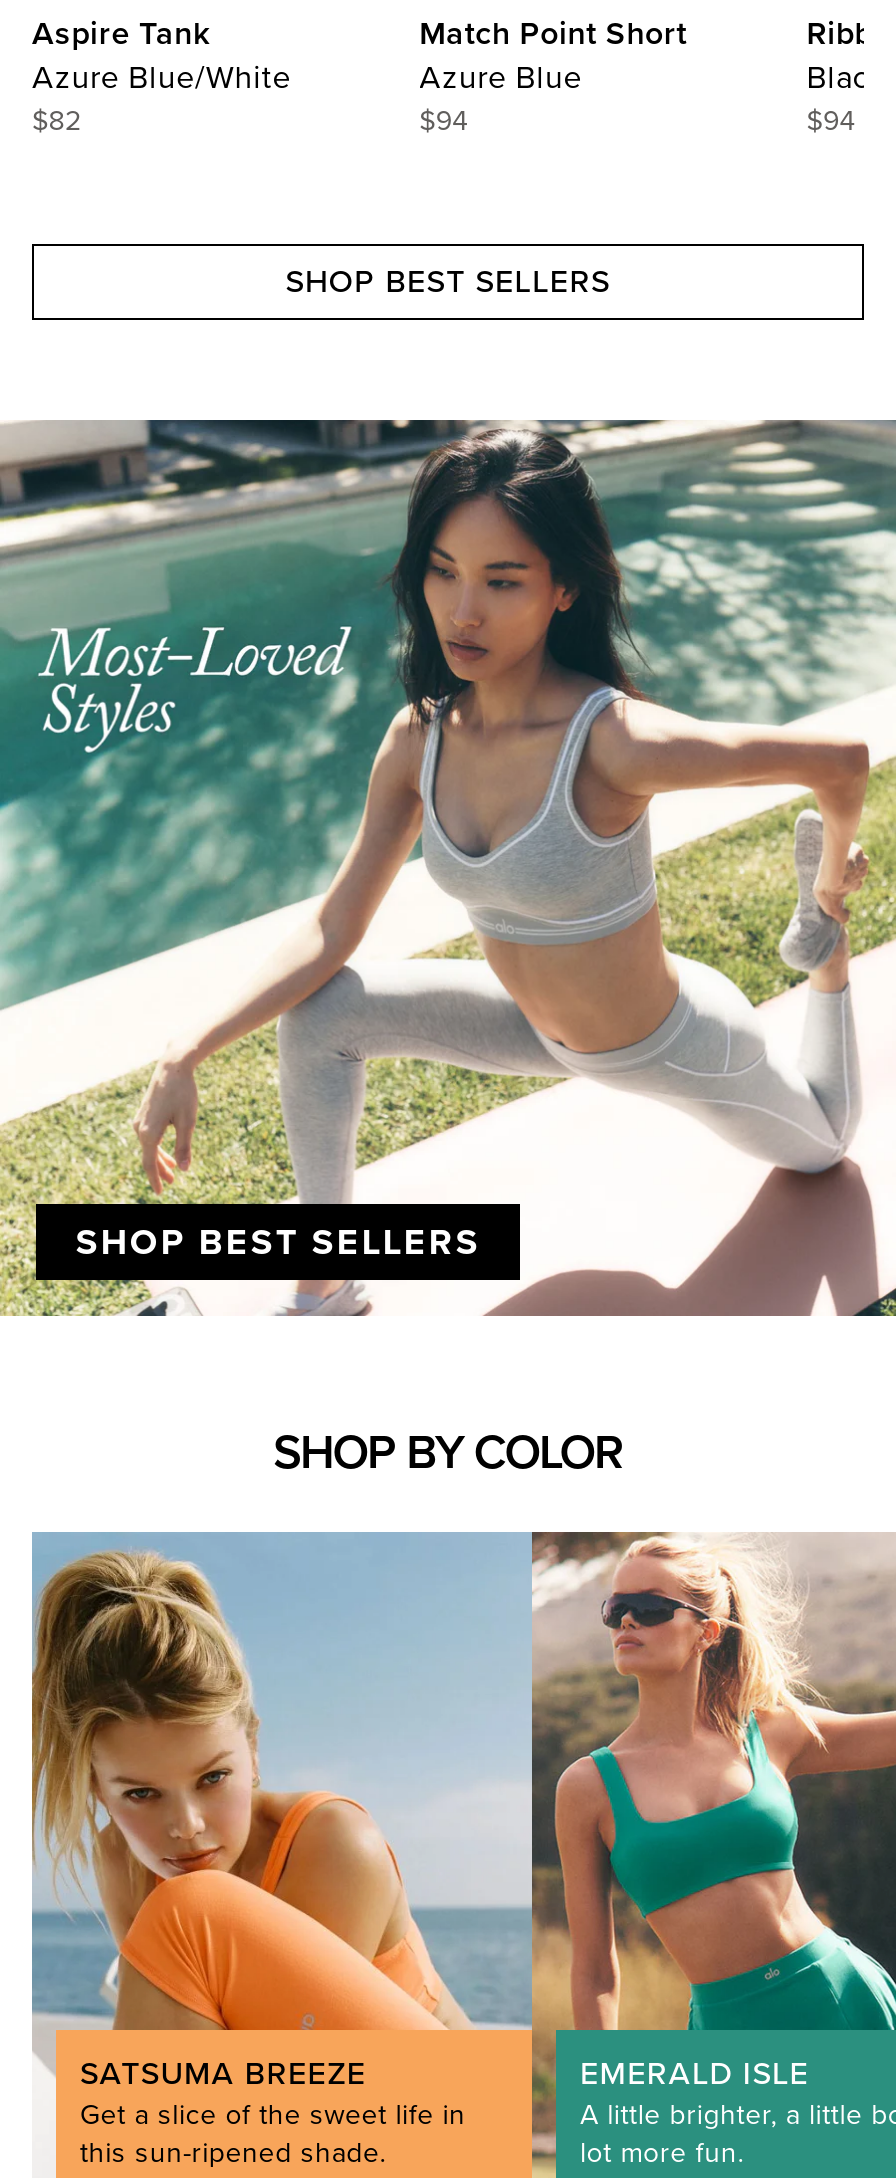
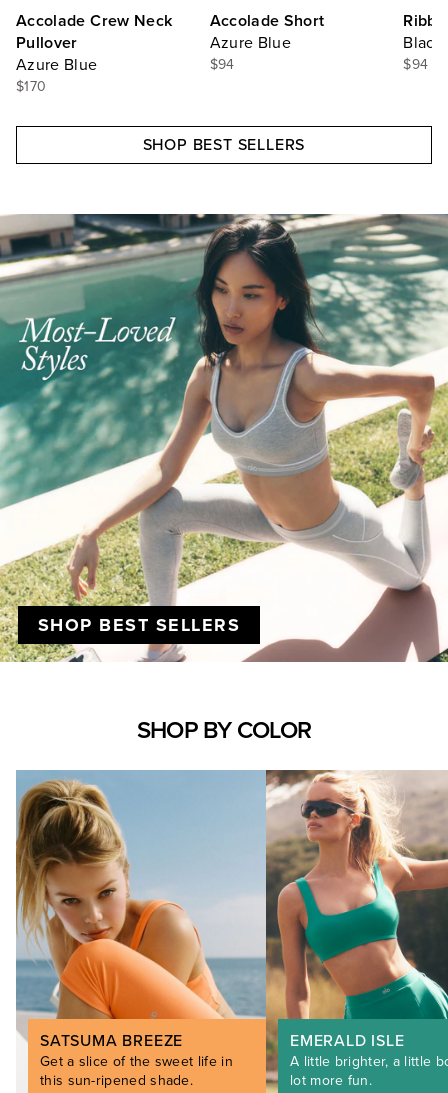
[32,14,291,138] Aspire Tank | Azure Blue/White | $82 -> [16,11,172,95] Accolade Crew Neck | Pullover | Azure Blue | $170
[419,14,687,54] Match Point Short -> [210,11,325,31] Accolade Short

